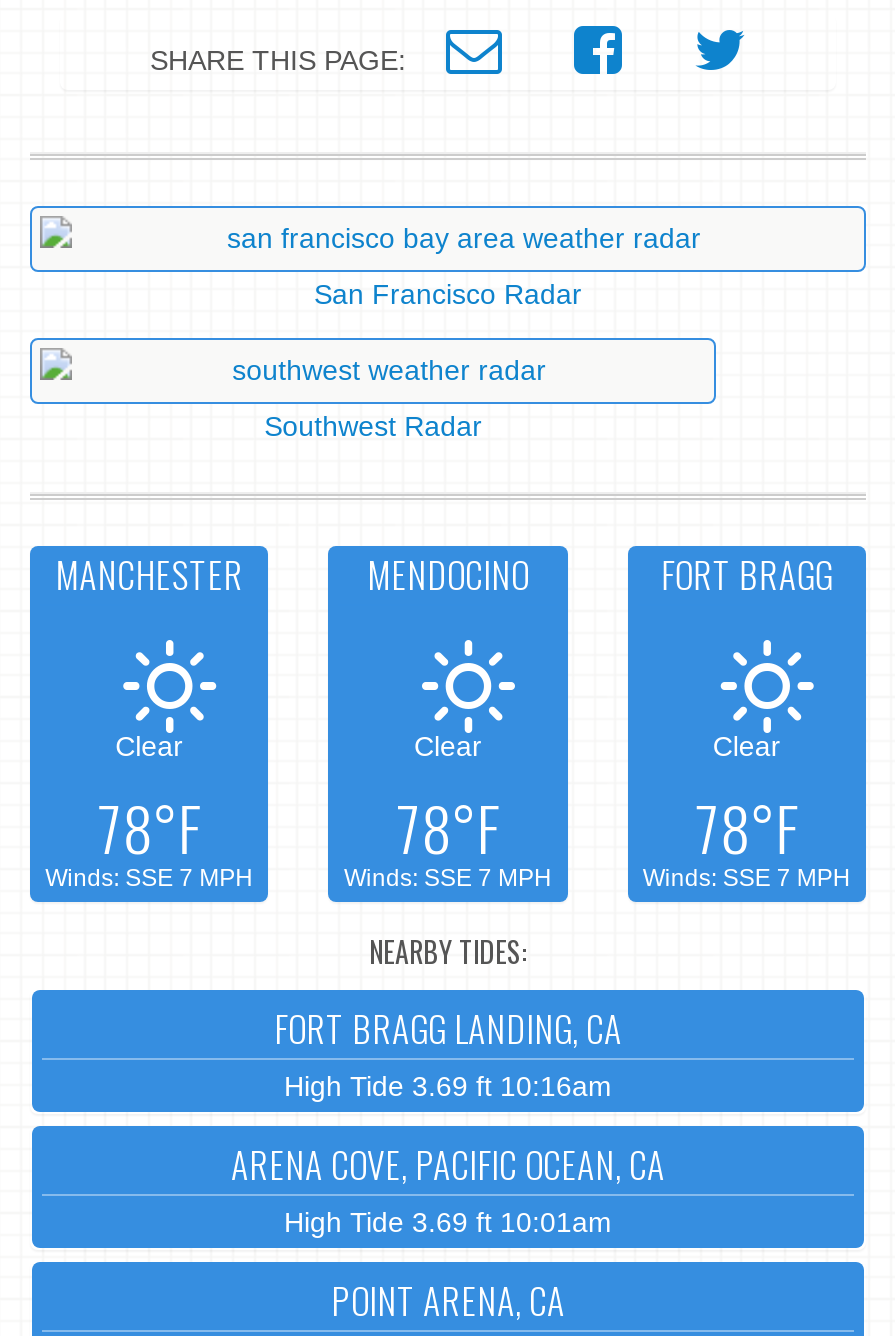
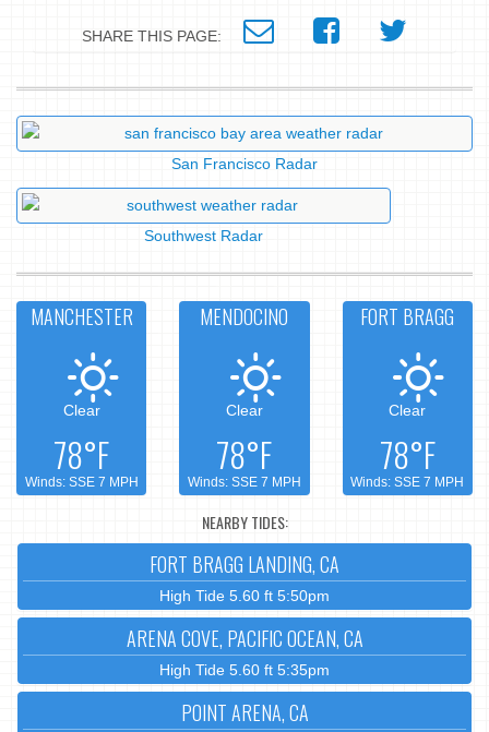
[284,1070,612,1102] High Tide 3.69 ft 10:16am -> [159,587,330,604] High Tide 5.60 ft 5:50pm
[284,1206,612,1238] High Tide 3.69 ft 10:01am -> [159,661,330,679] High Tide 5.60 ft 5:35pm

